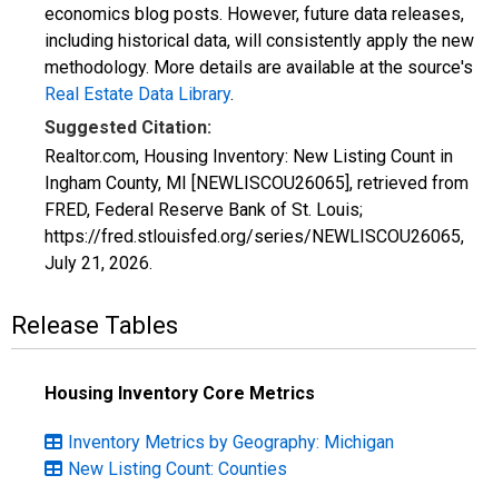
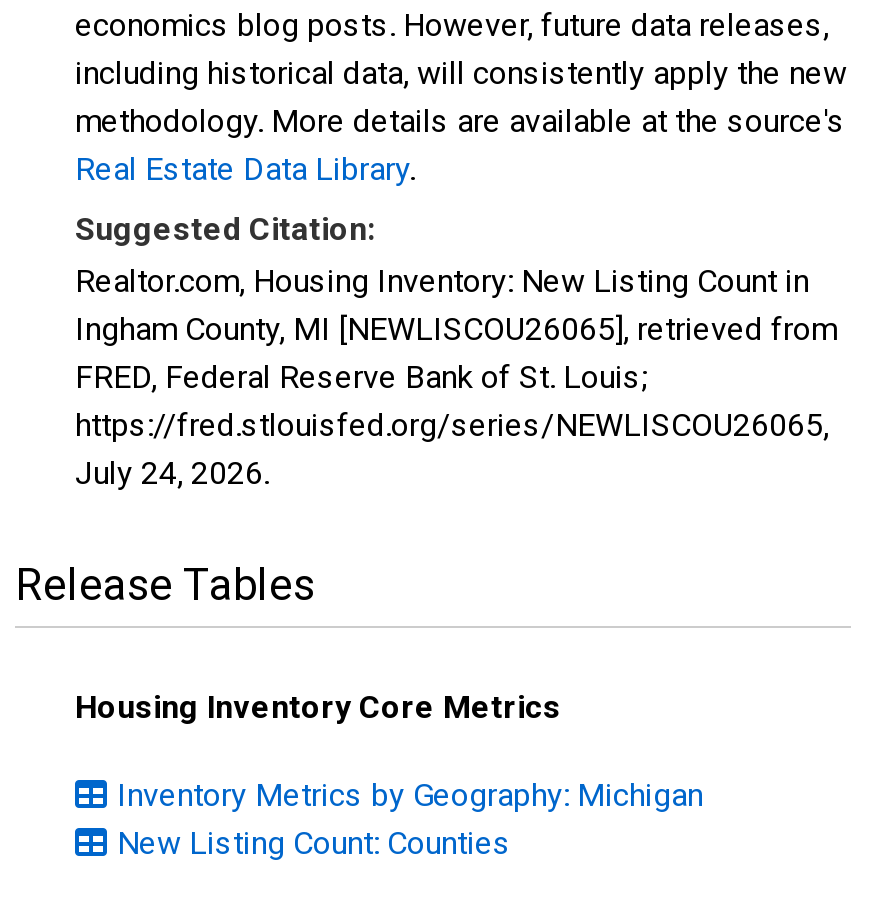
[45,253,152,274] July 21, 2026. -> [75,454,269,492] July 24, 2026.

